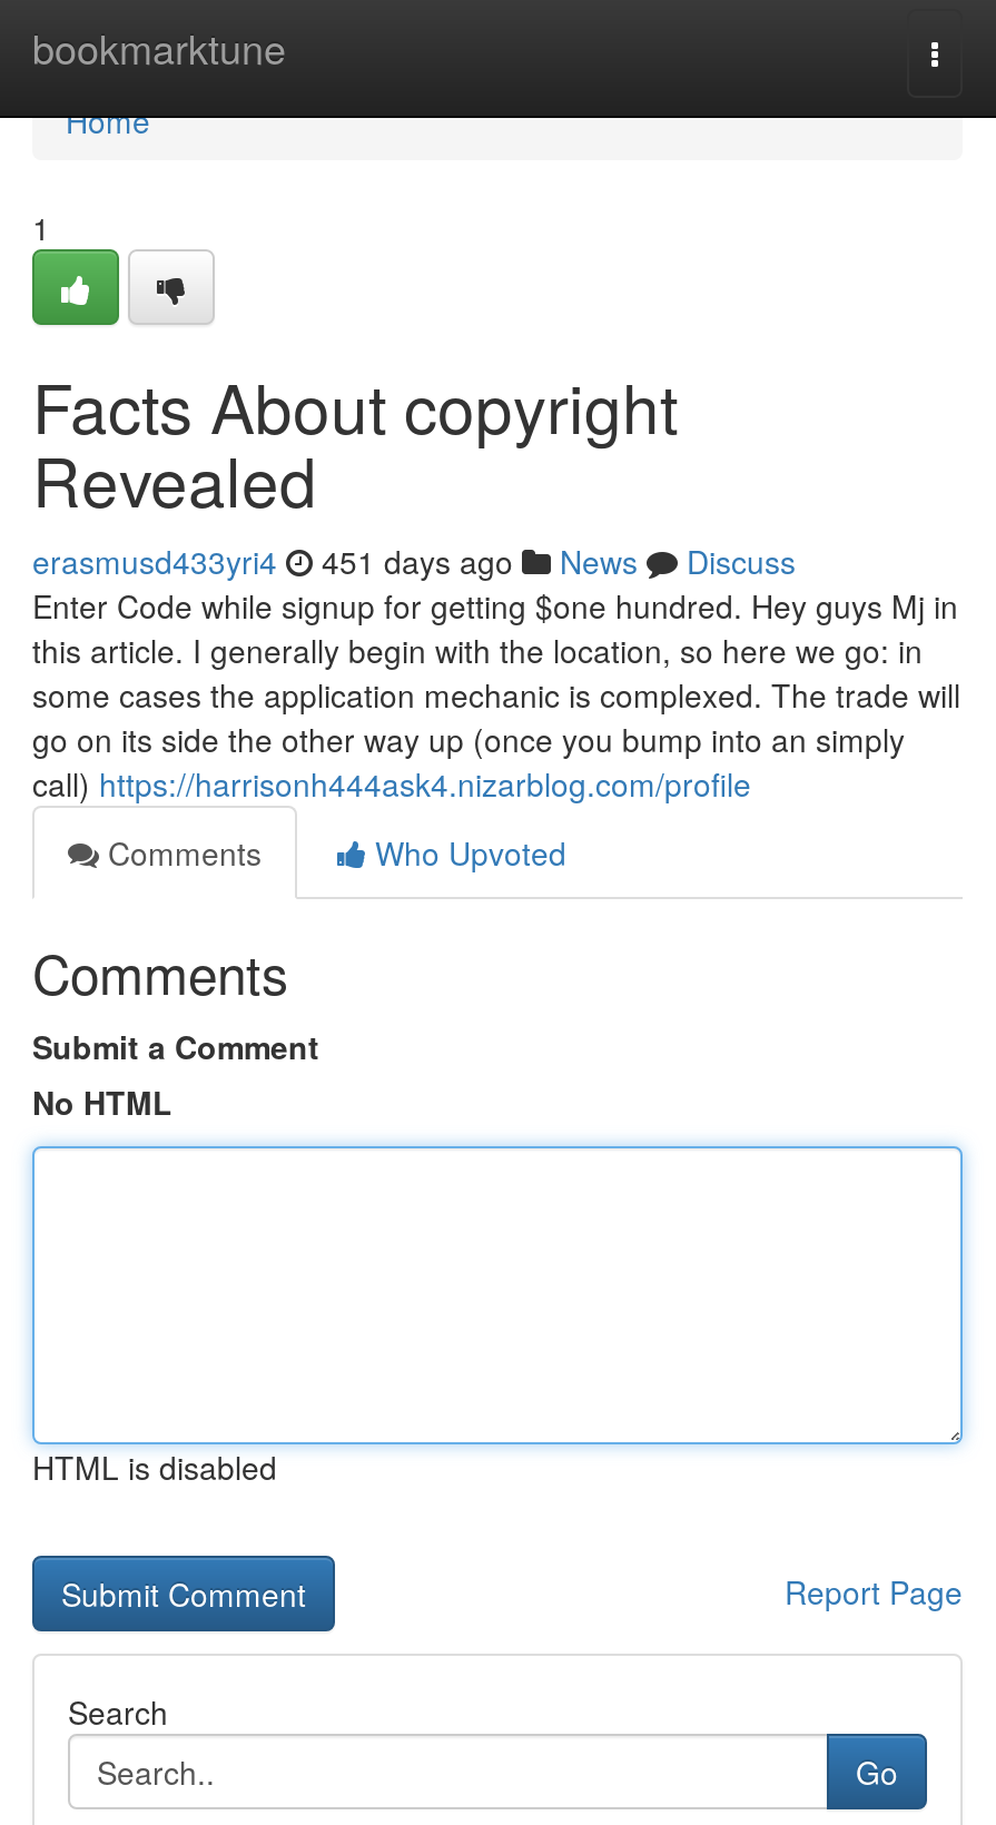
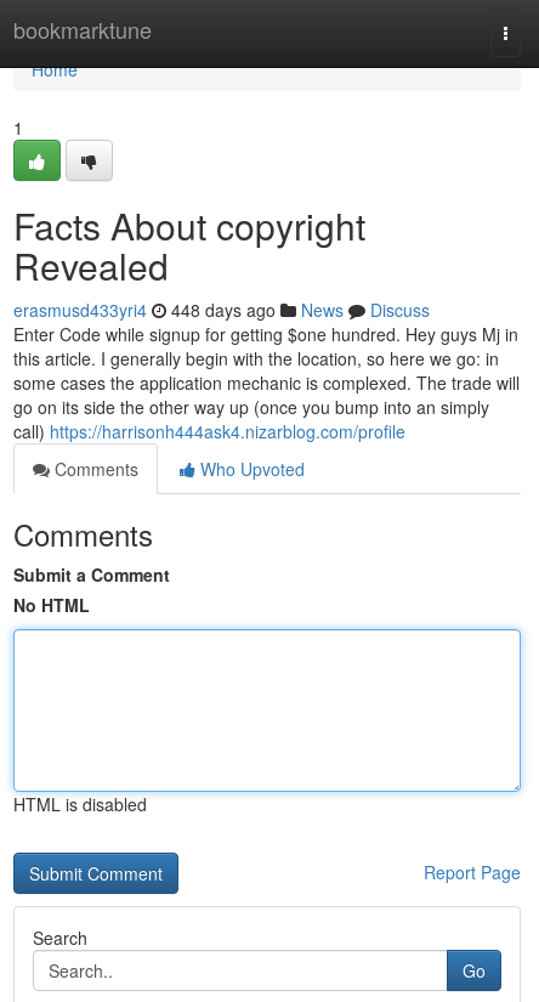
[32,539,796,583] erasmusd433yri4 451 days ago News Discuss -> [13,298,430,322] erasmusd433yri4 448 days ago News Discuss

